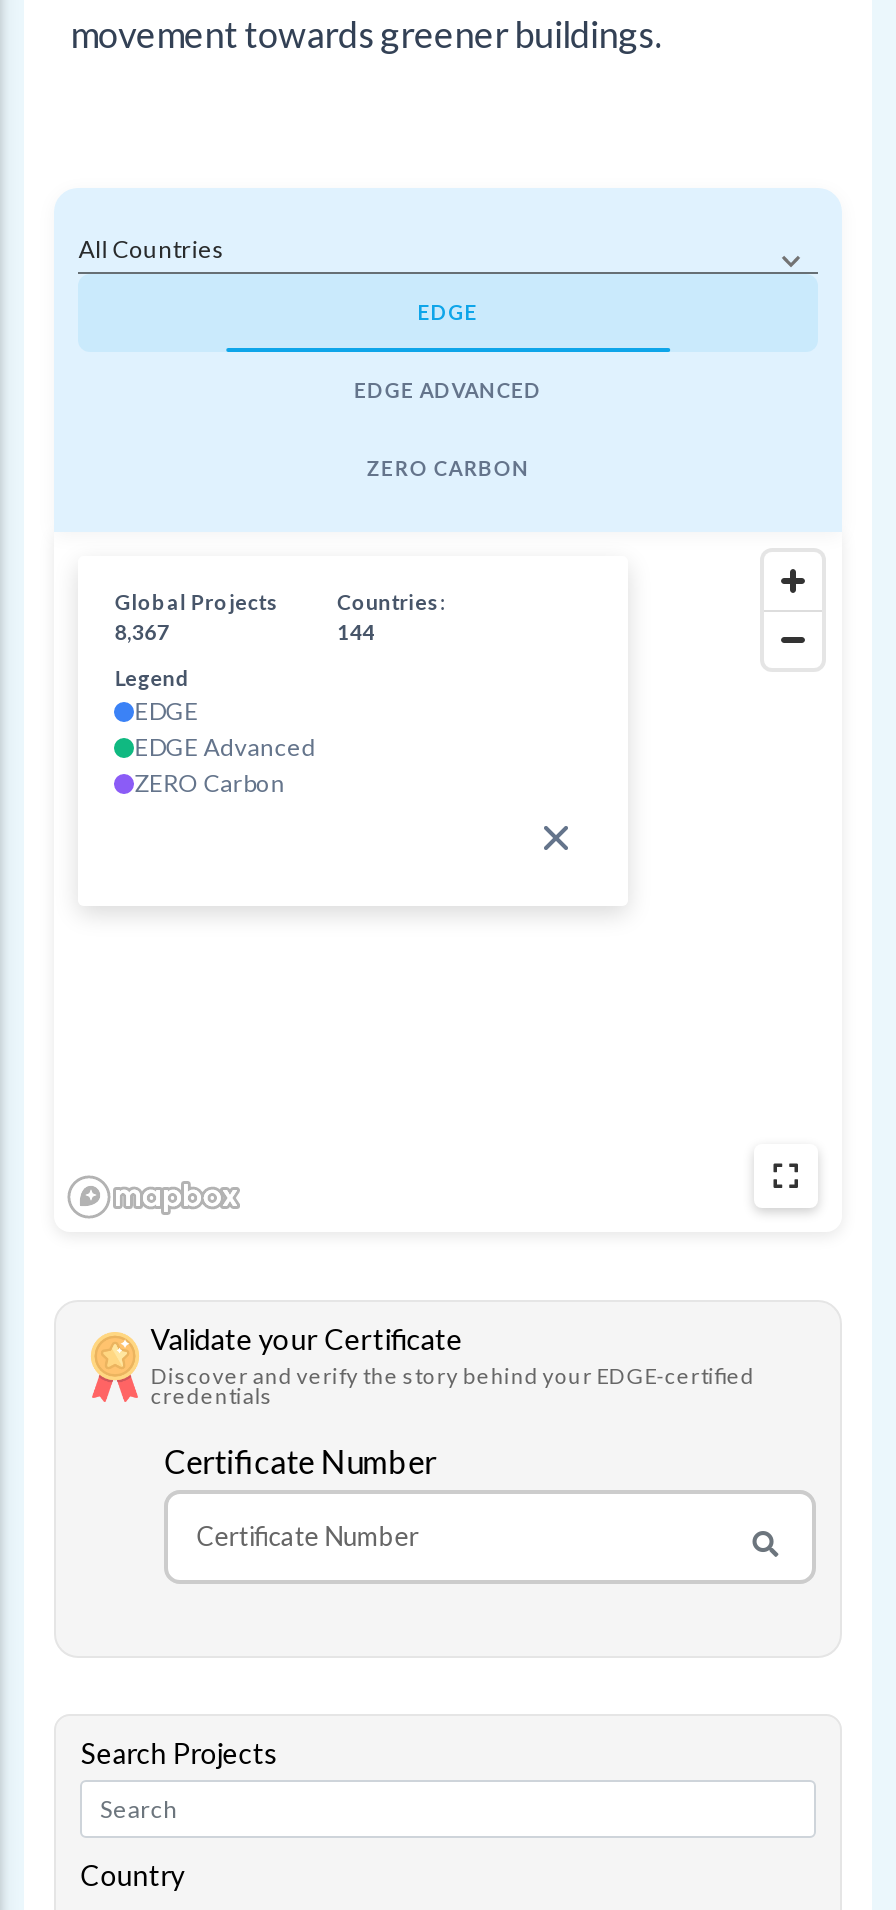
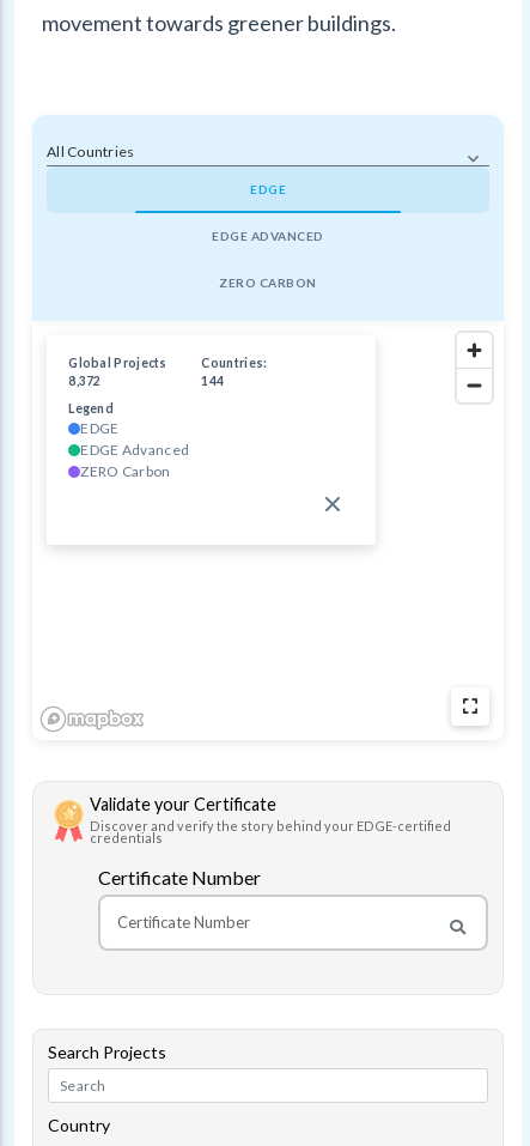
[114,620,169,644] 8,367 -> [68,374,101,388] 8,372

